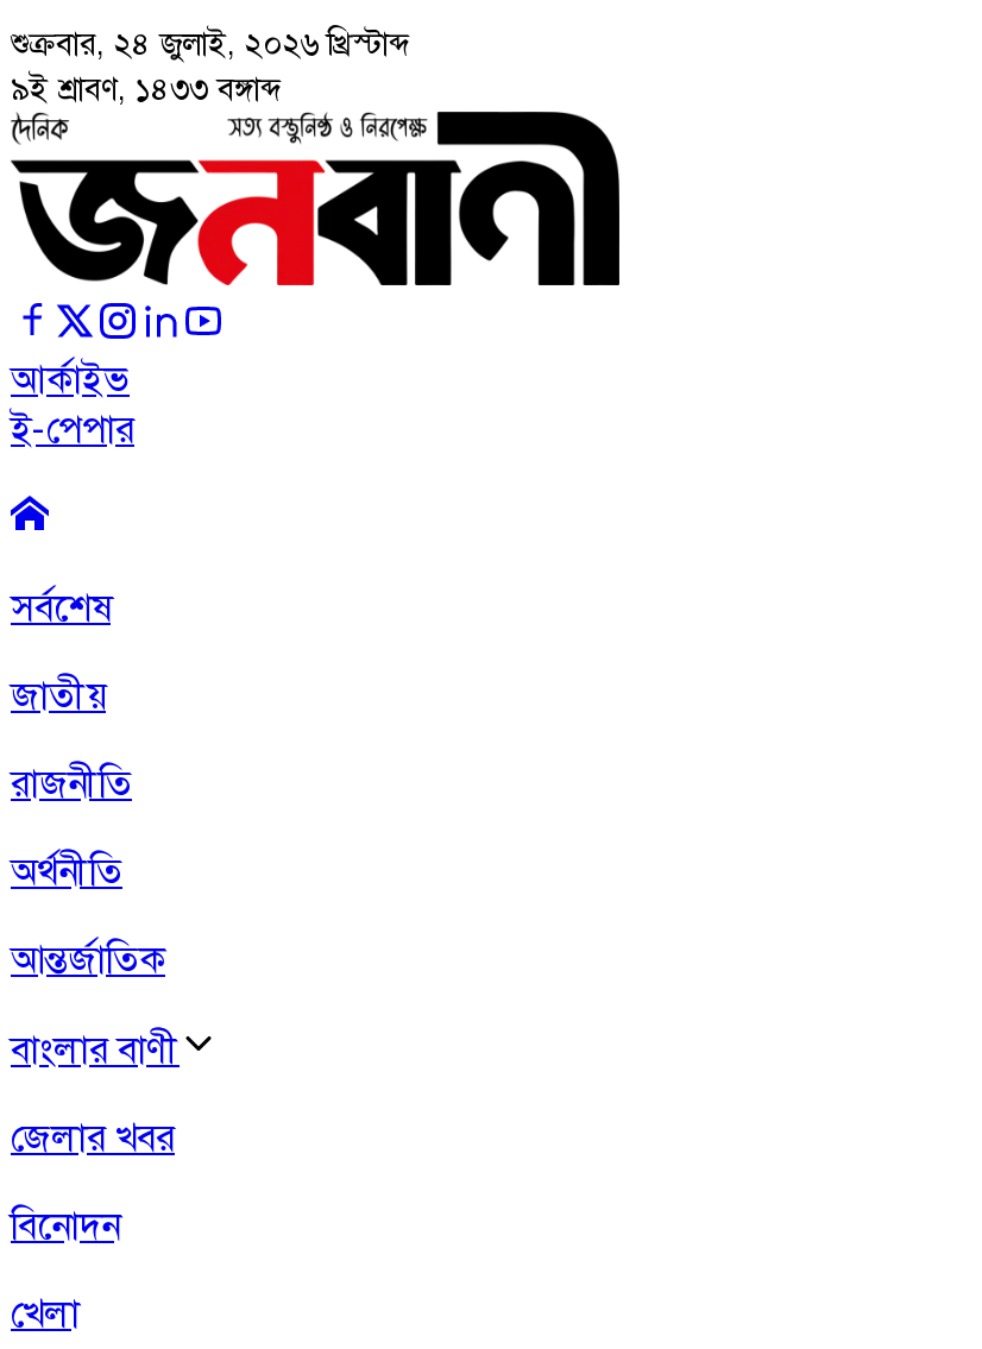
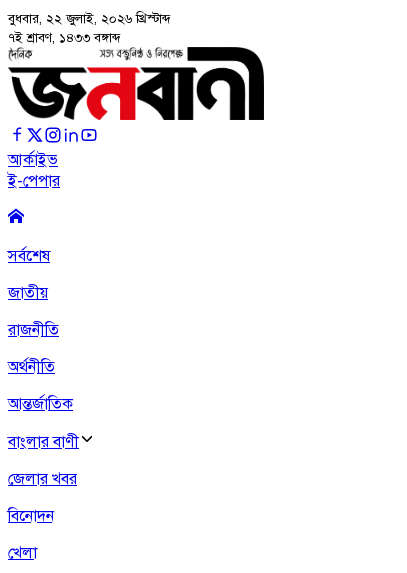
[11,24,410,64] শুক্রবার, ২৪ জুলাই, ২০২৬ খ্রিস্টাব্দ -> [8,10,171,27] বুধবার, ২২ জুলাই, ২০২৬ খ্রিস্টাব্দ
[11,69,282,109] ৯ই শ্রাবণ, ১৪৩৩ বঙ্গাব্দ -> [8,29,121,46] ৭ই শ্রাবণ, ১৪৩৩ বঙ্গাব্দ

